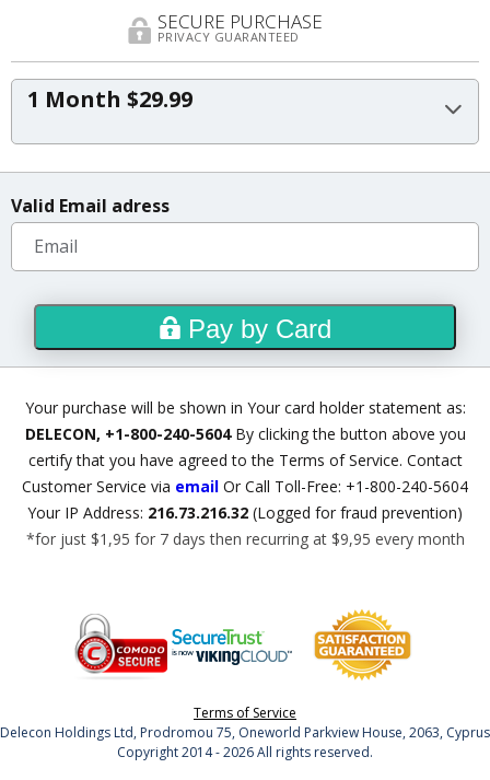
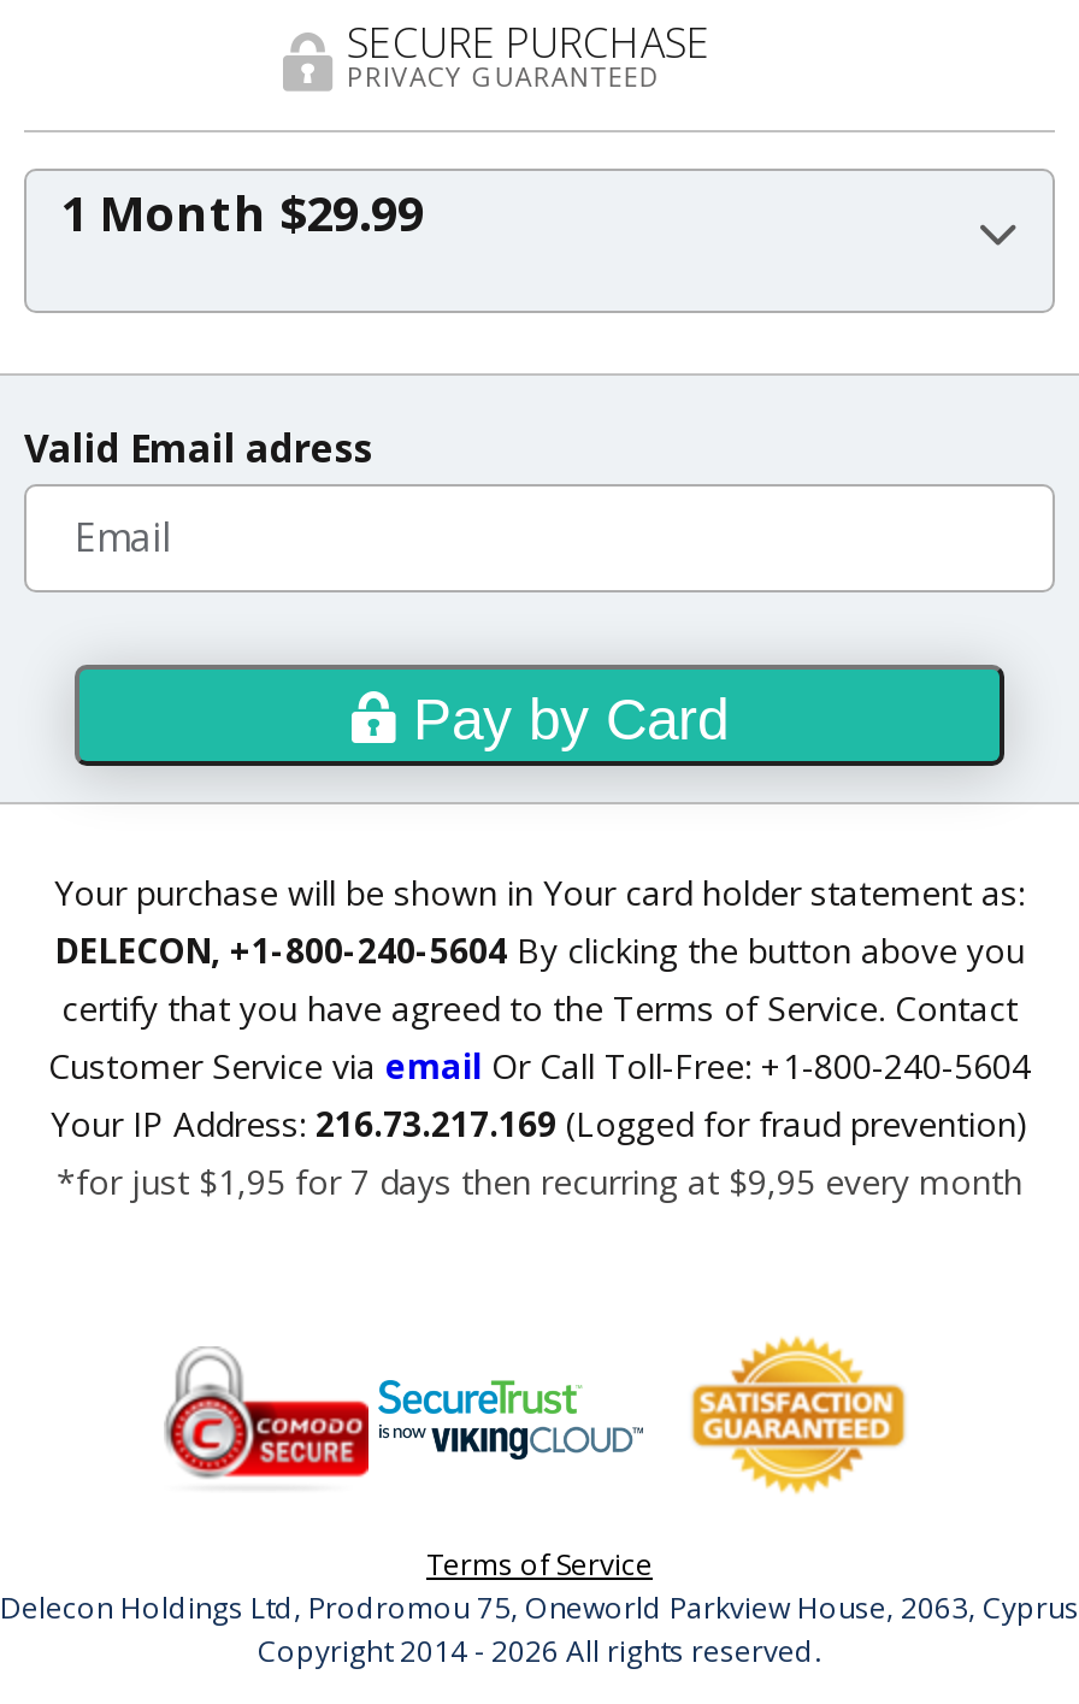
[27,502,463,523] Your IP Address: 216.73.216.32 (Logged for fraud prevention) -> [51,1101,1028,1146] Your IP Address: 216.73.217.169 (Logged for fraud prevention)

